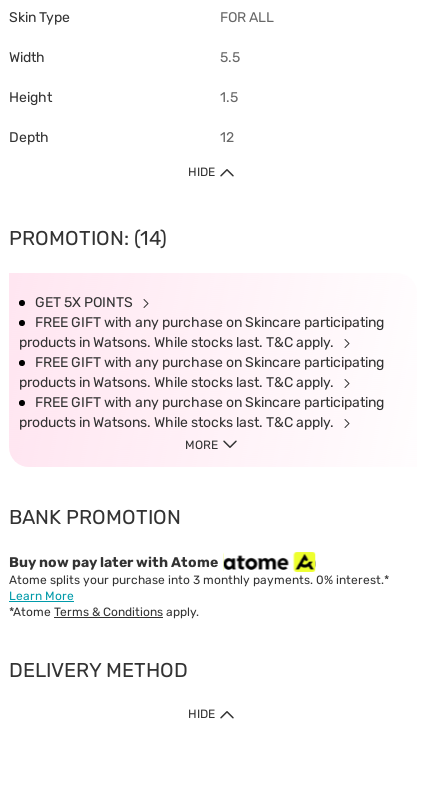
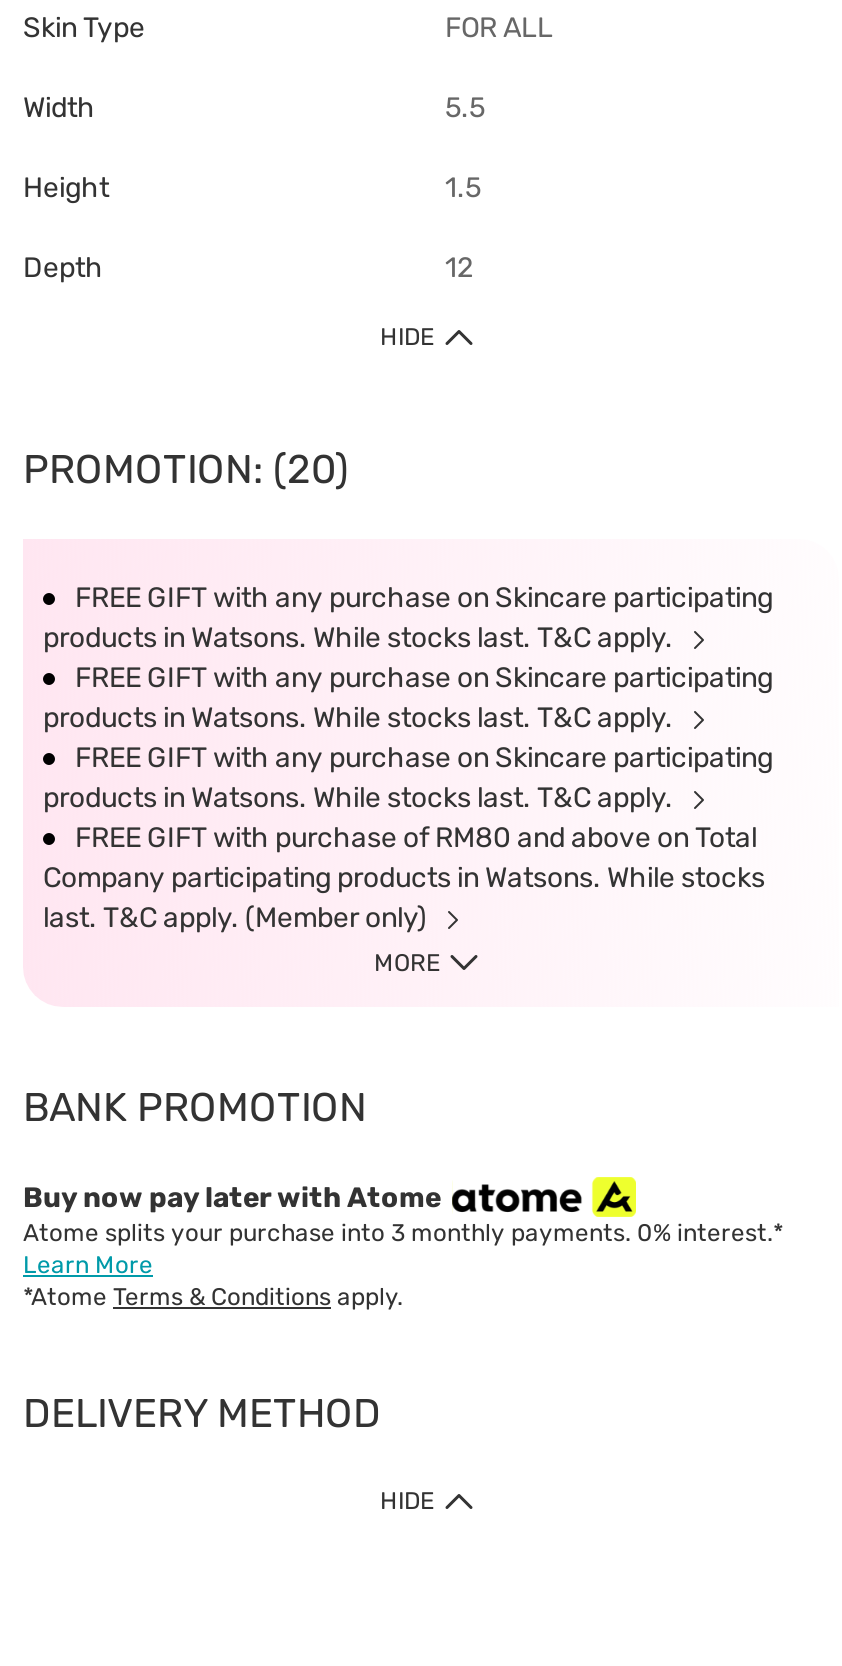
[9,226,167,311] PROMOTION: (14) | GET 5X POINTS -> [23,445,349,493] PROMOTION: (20)
moved [19,314,384,431] -> [43,581,773,815]: FREE GIFT with any purchase on Skincare participating | products in Watsons. While stocks last. T&C apply. | FREE GIFT with any purchase on Skincare participating | products in Watsons. While stocks last. T&C apply. | FREE GIFT with any purchase on Skincare participating | products in Watsons. While stocks last. T&C apply.
none -> [43,821,765,935] FREE GIFT with purchase of RM80 and above on Total | Company participating products in Watsons. While stocks | last. T&C apply. (Member only)

